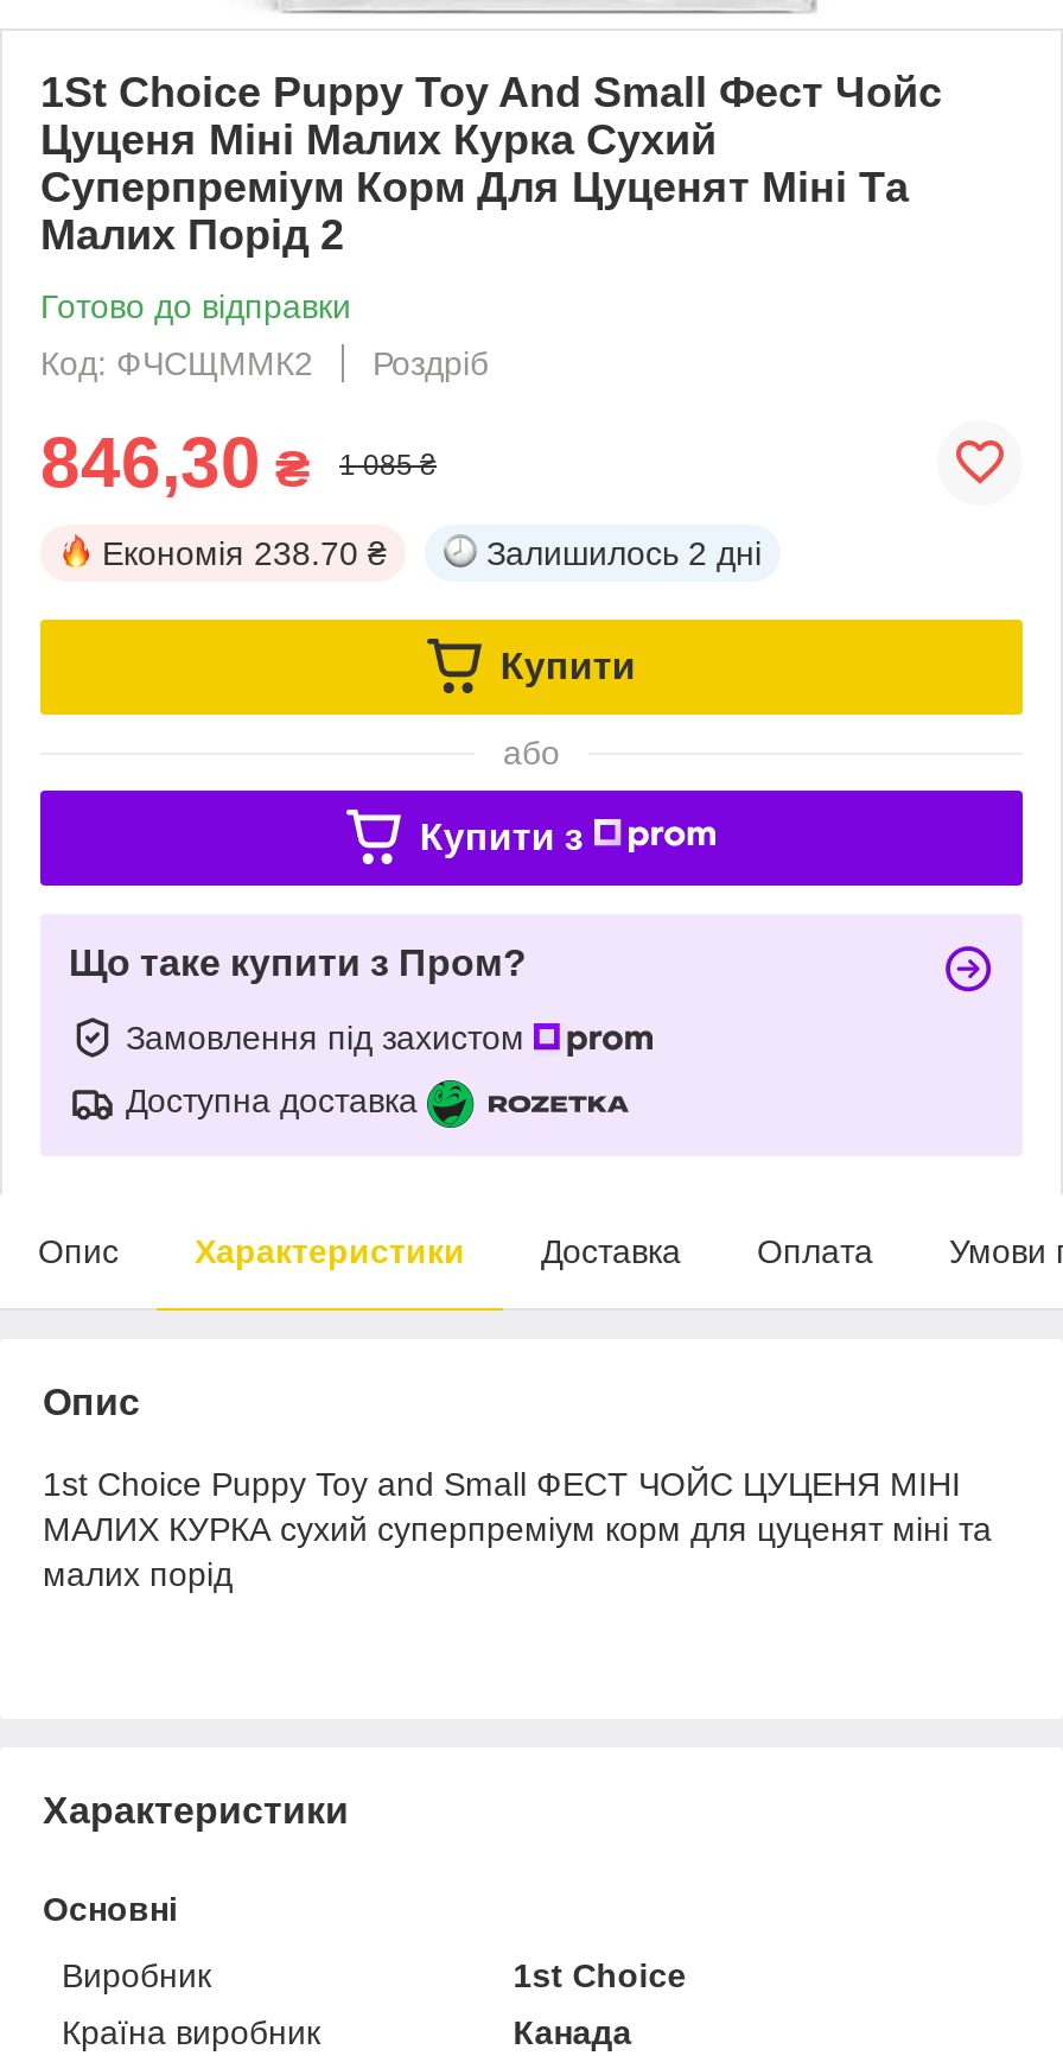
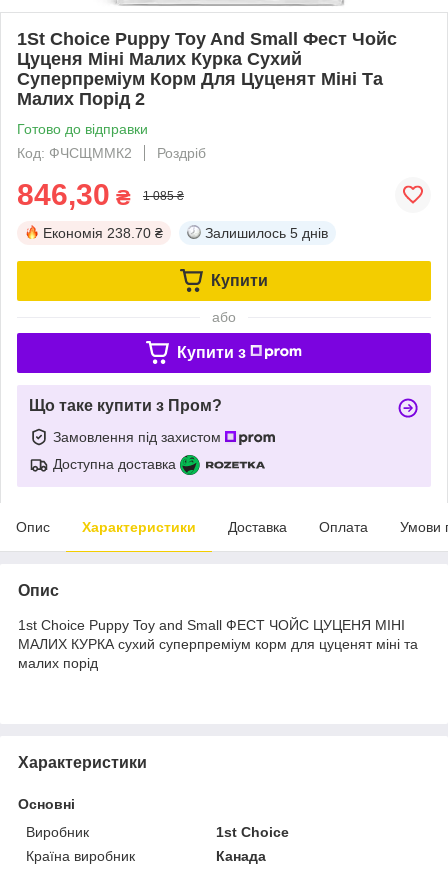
[486,534,762,572] Залишилось 2 дні -> [205,225,328,241] Залишилось 5 днів

